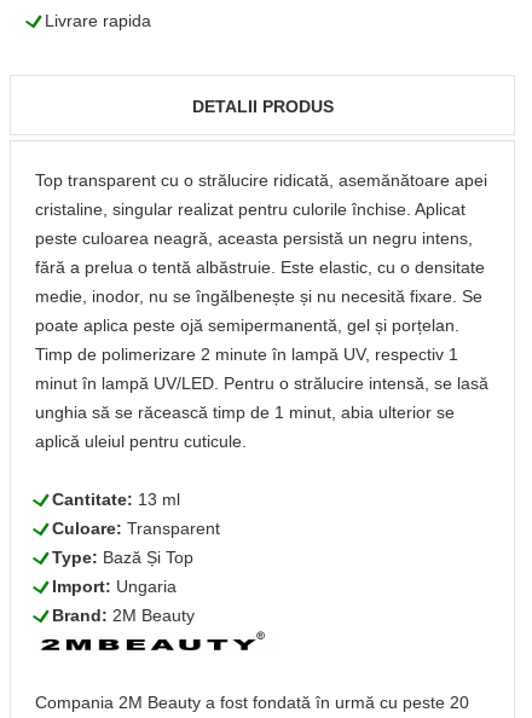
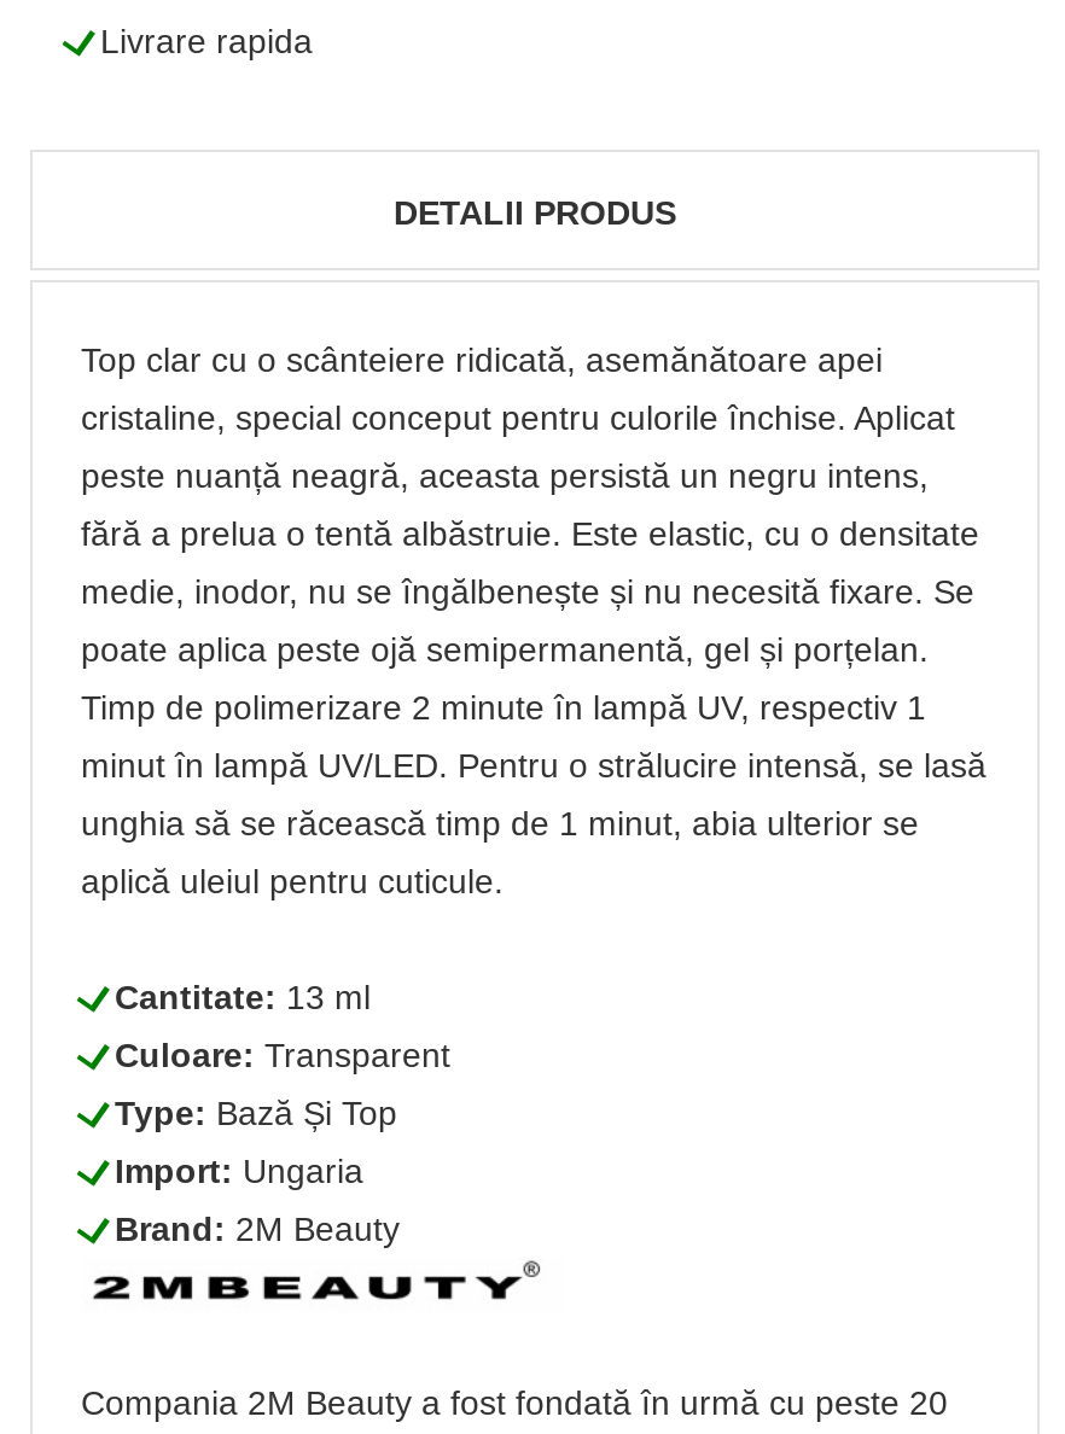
[35,170,487,190] Top transparent cu o strălucire ridicată, asemănătoare apei -> [81,340,883,379] Top clar cu o scânteiere ridicată, asemănătoare apei
[35,199,465,219] cristaline, singular realizat pentru culorile închise. Aplicat -> [81,398,955,437] cristaline, special conceput pentru culorile închise. Aplicat
[35,228,473,248] peste culoarea neagră, aceasta persistă un negru intens, -> [81,456,929,495] peste nuanță neagră, aceasta persistă un negru intens,

